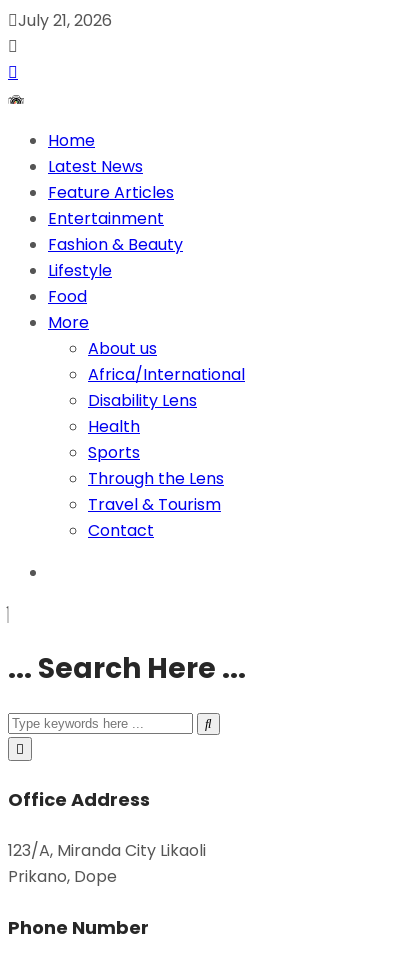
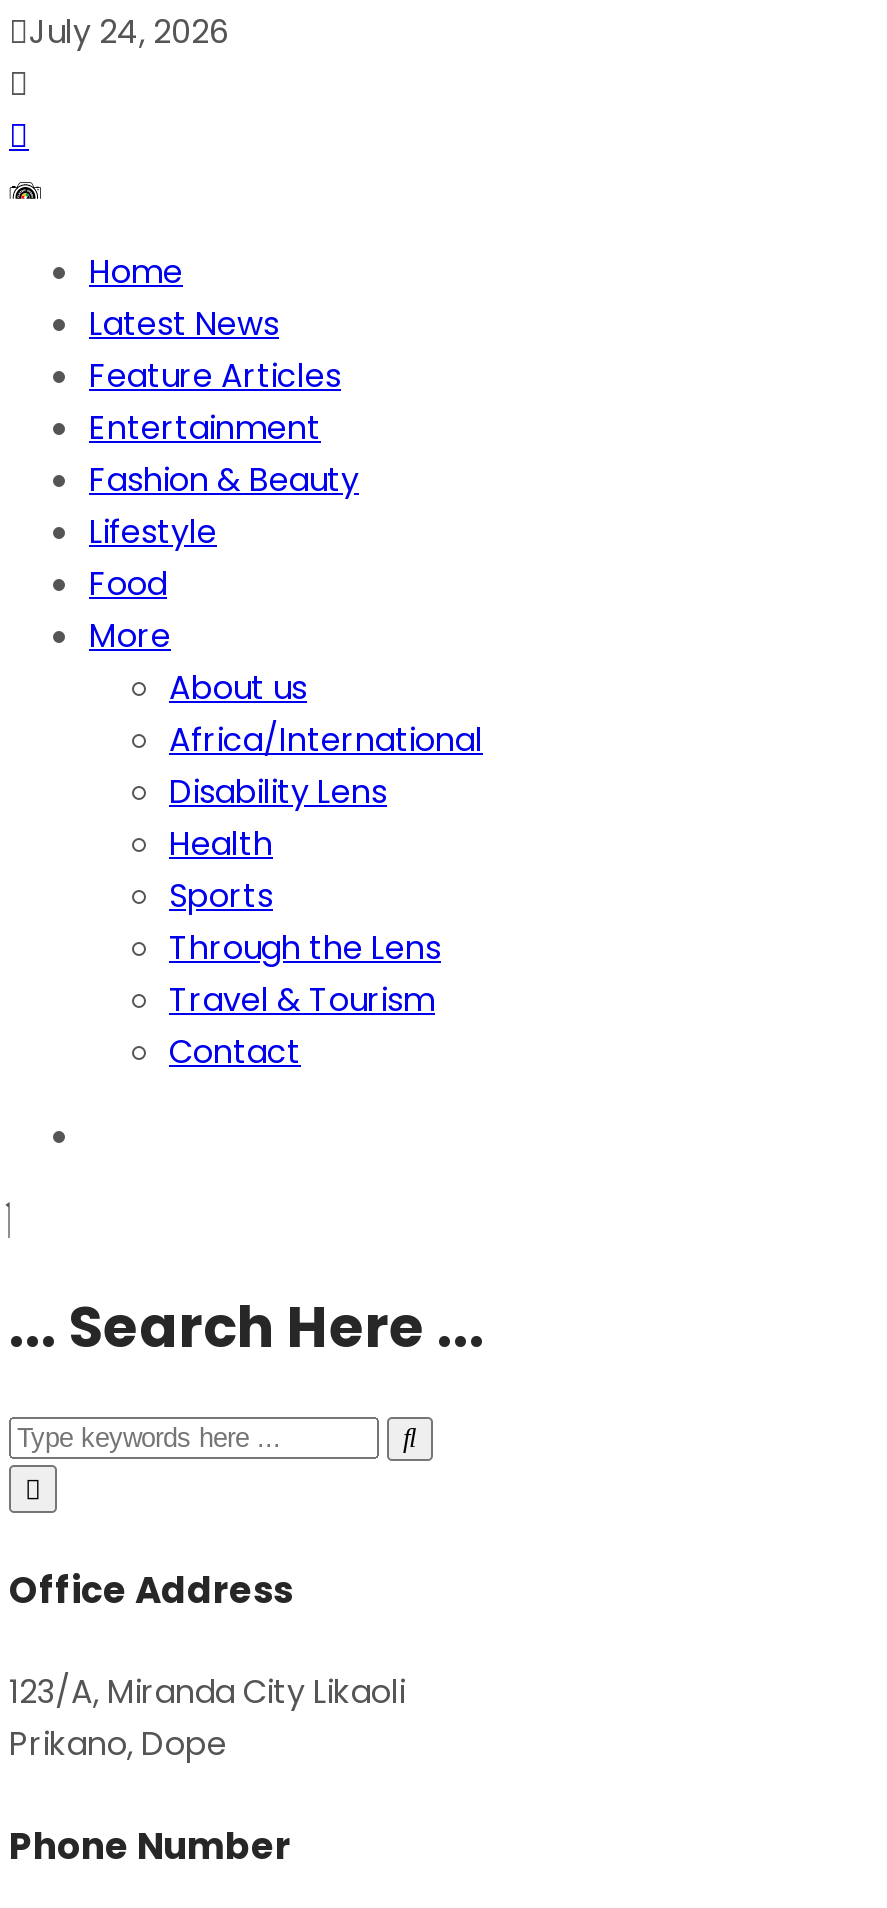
[18,9,112,32] July 21, 2026 -> [29,9,229,55] July 24, 2026

